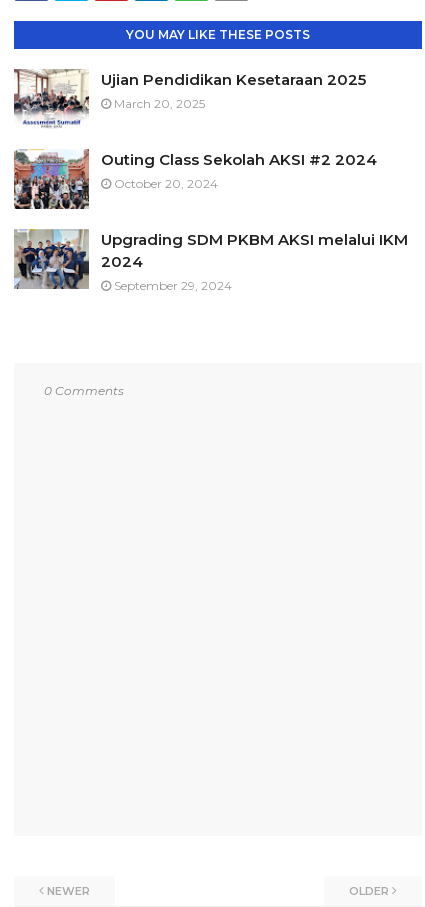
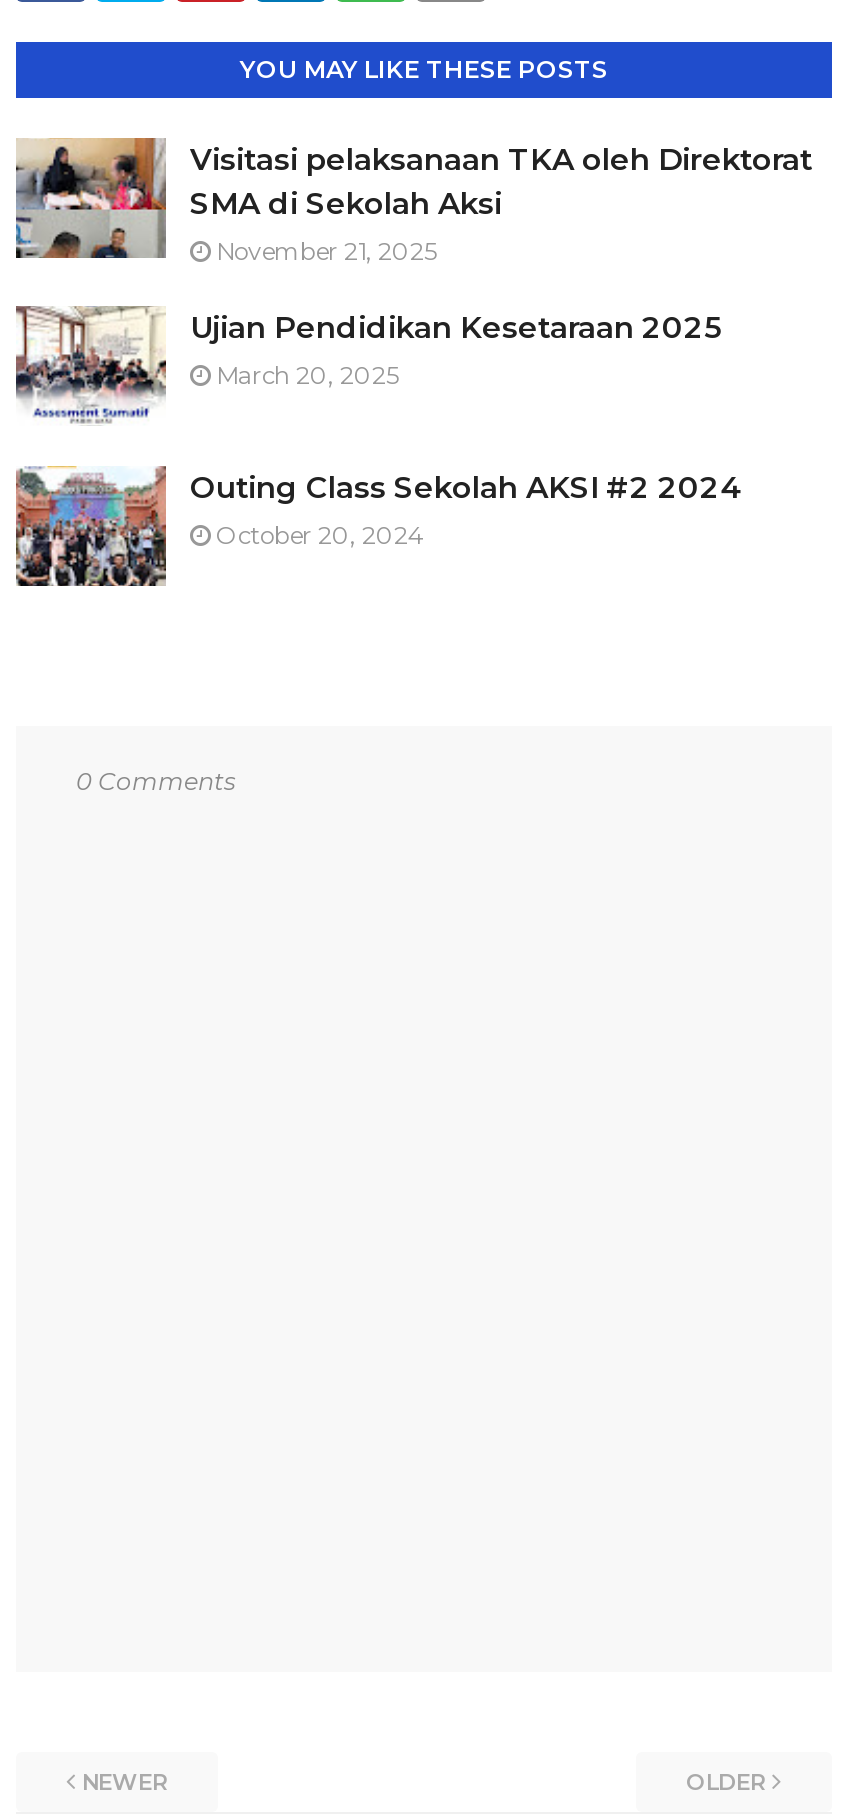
none -> [14,138,812,266] [image] | Visitasi pelaksanaan TKA oleh Direktorat | SMA di Sekolah Aksi | November 21, 2025
moved [12,67,377,191] -> [12,302,742,550]: [image] | Ujian Pendidikan Kesetaraan 2025 | March 20, 2025 | Outing Class Sekolah AKSI #2 2024 | October 20, 2024
[14,228,408,293] [image] | Upgrading SDM PKBM AKSI melalui IKM | 2024 | September 29, 2024 -> none

